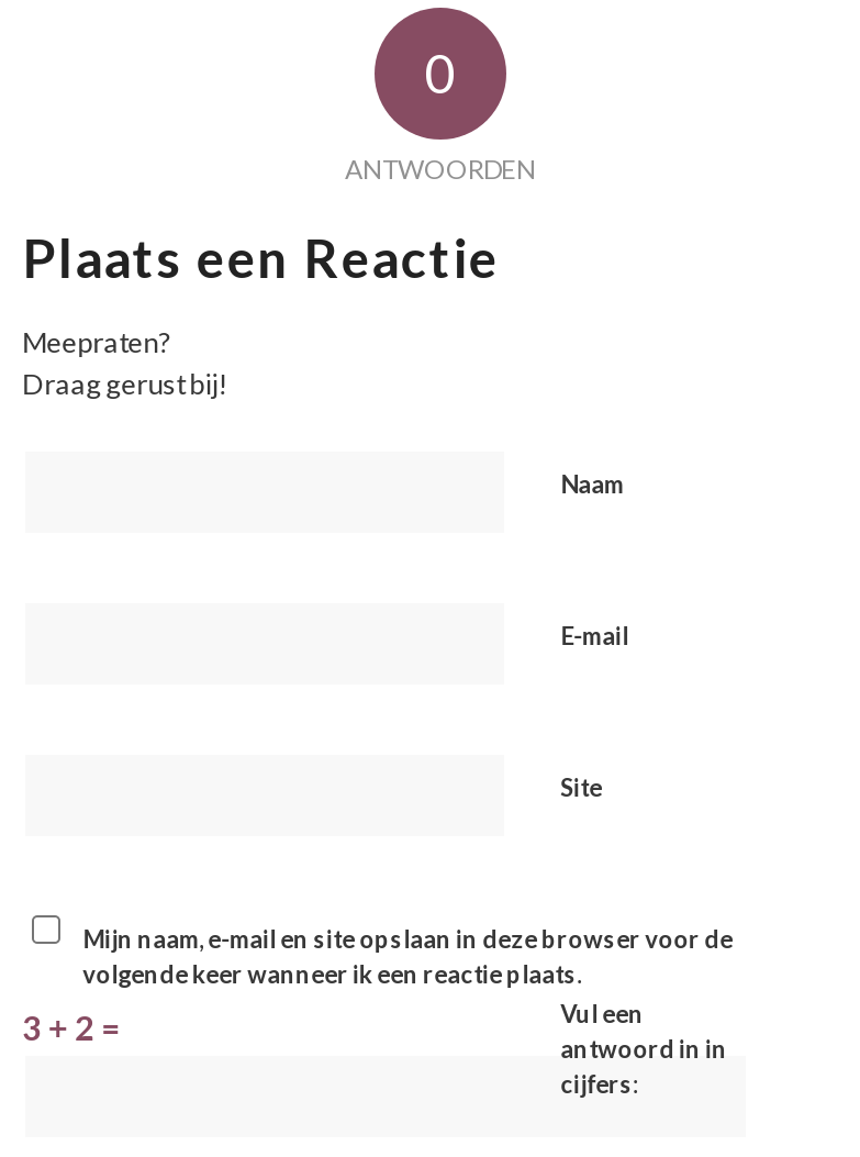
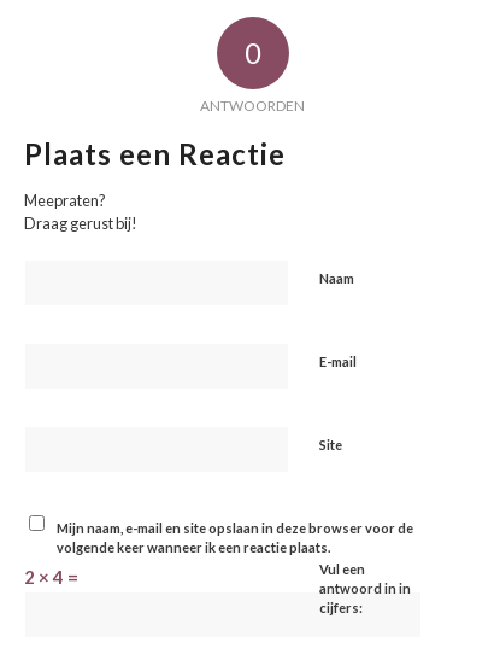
[22,1006,121,1046] 3 + 2 = -> [24,565,78,587] 2 × 4 =

